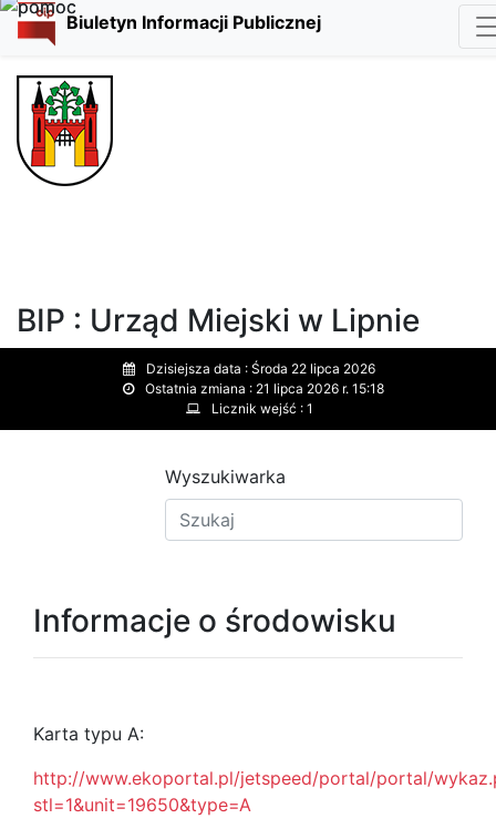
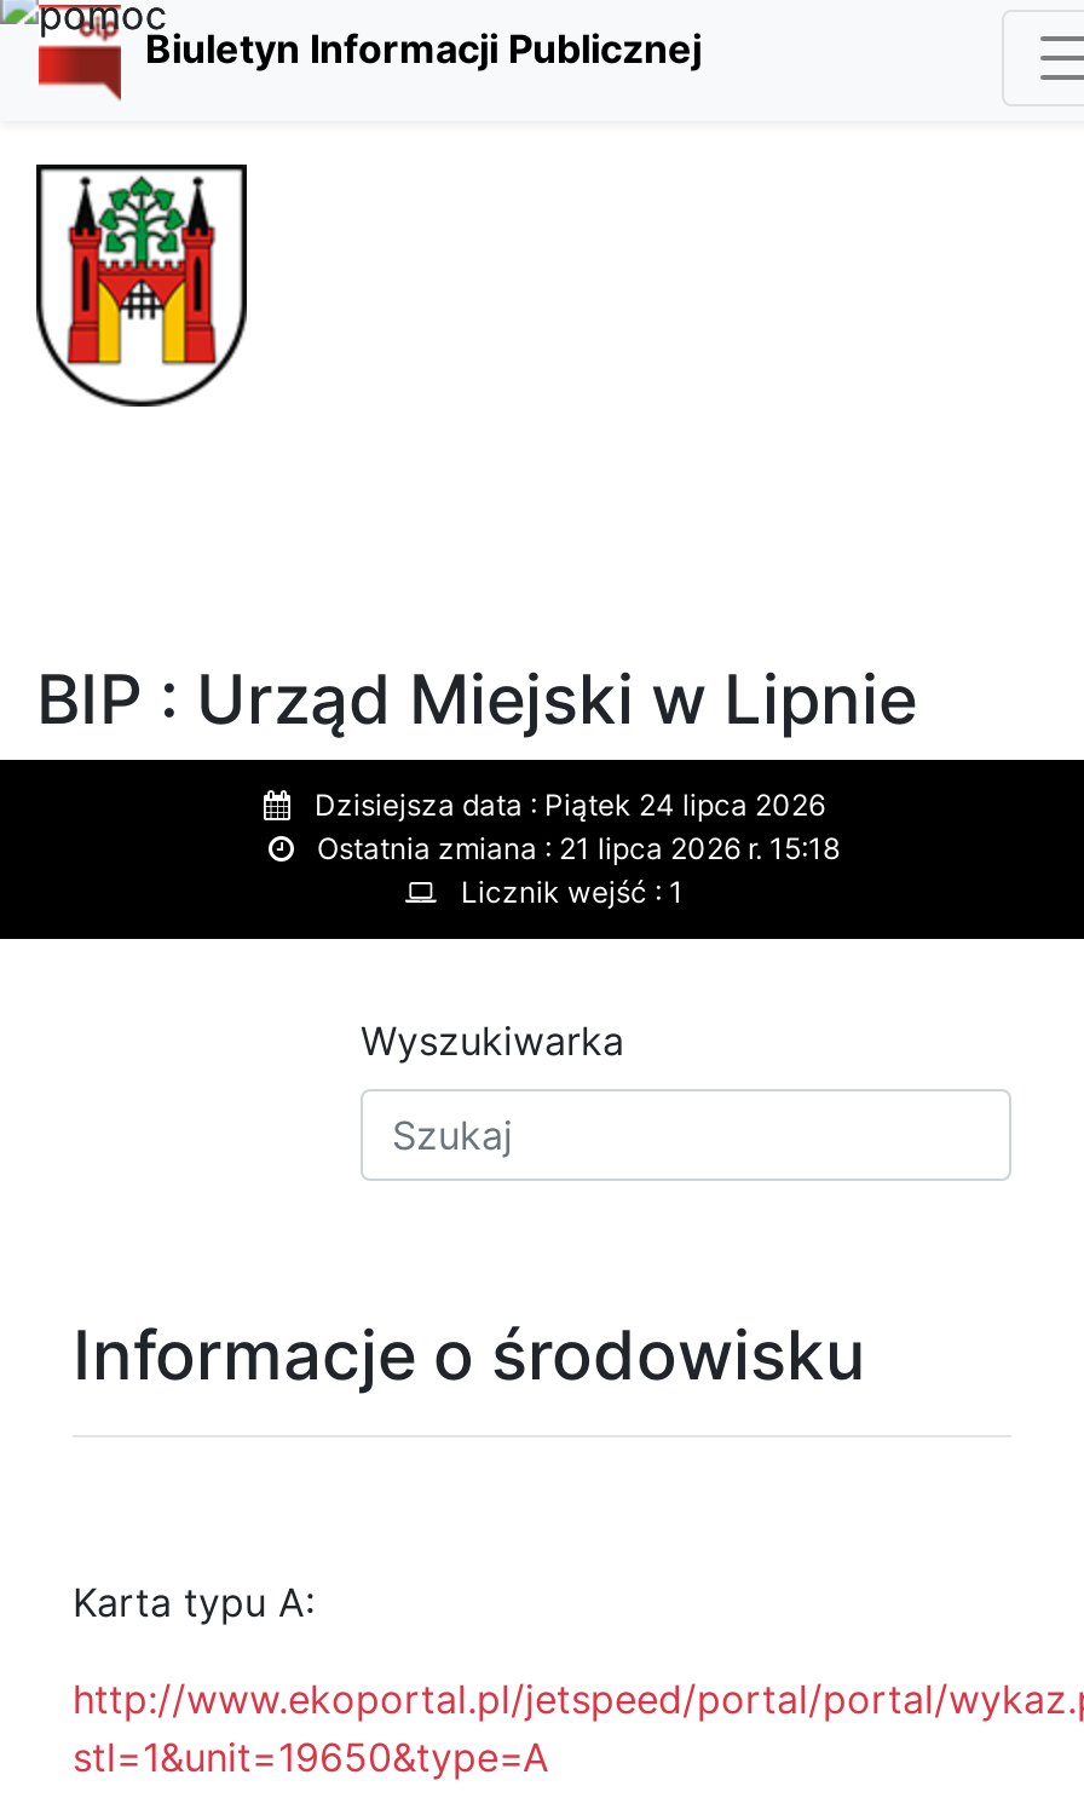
[143,360,375,377] Dzisiejsza data : Środa 22 lipca 2026 -> [307,786,825,823] Dzisiejsza data : Piątek 24 lipca 2026

